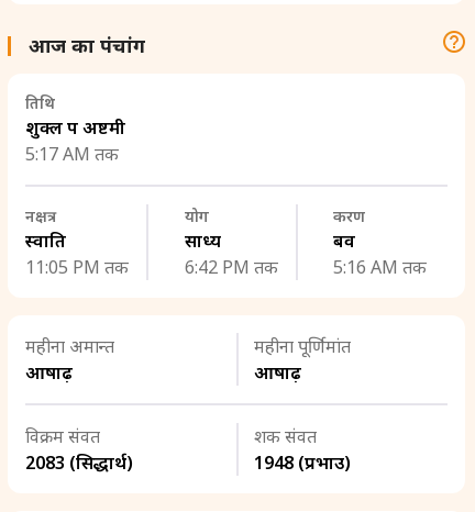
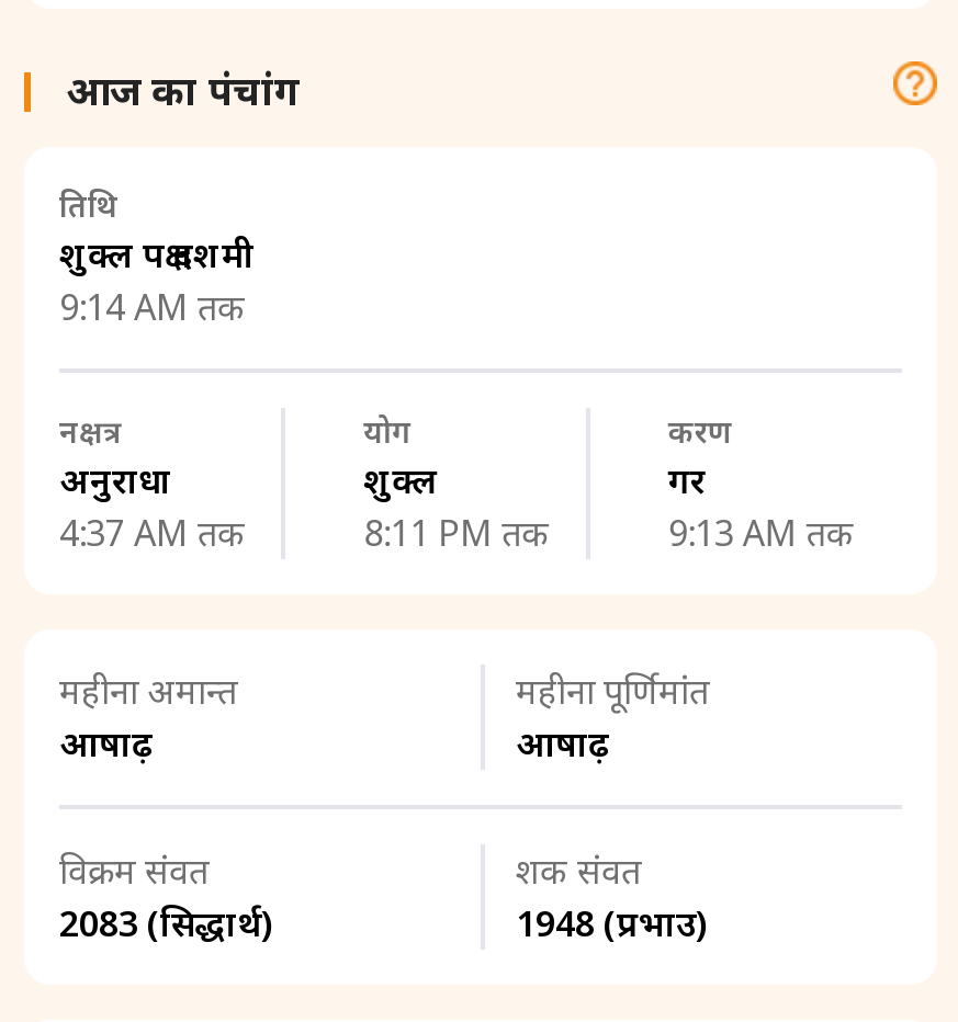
[25,115,125,140] शुक्ल पक्ष अष्टमी -> [59,230,255,279] शुक्ल पक्ष दशमी
[25,142,119,166] 5:17 AM तक -> [59,283,246,331] 9:14 AM तक
[25,229,129,279] स्वाति | 11:05 PM तक -> [59,456,246,557] अनुराधा | 4:37 AM तक
[184,229,278,279] साध्य | 6:42 PM तक -> [364,456,550,557] शुक्ल | 8:11 PM तक
[333,229,427,279] बव | 5:16 AM तक -> [668,456,854,557] गर | 9:13 AM तक

